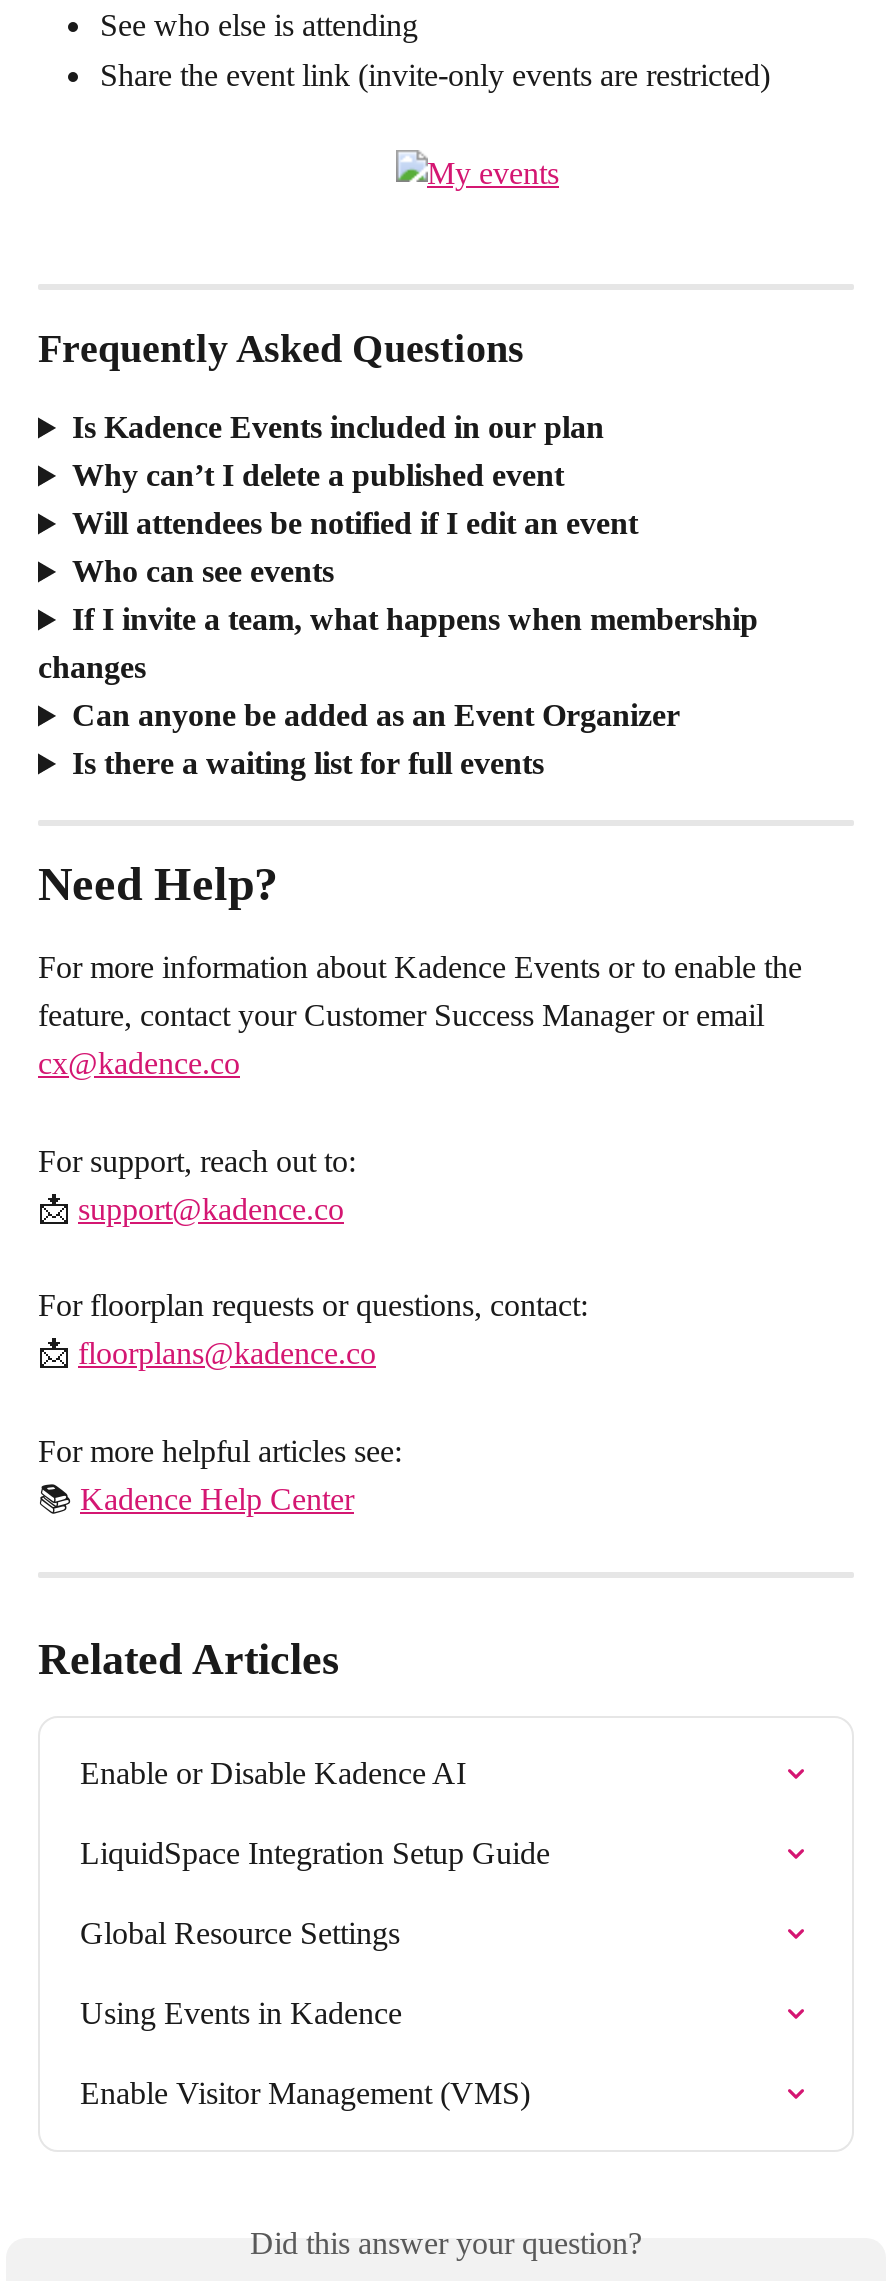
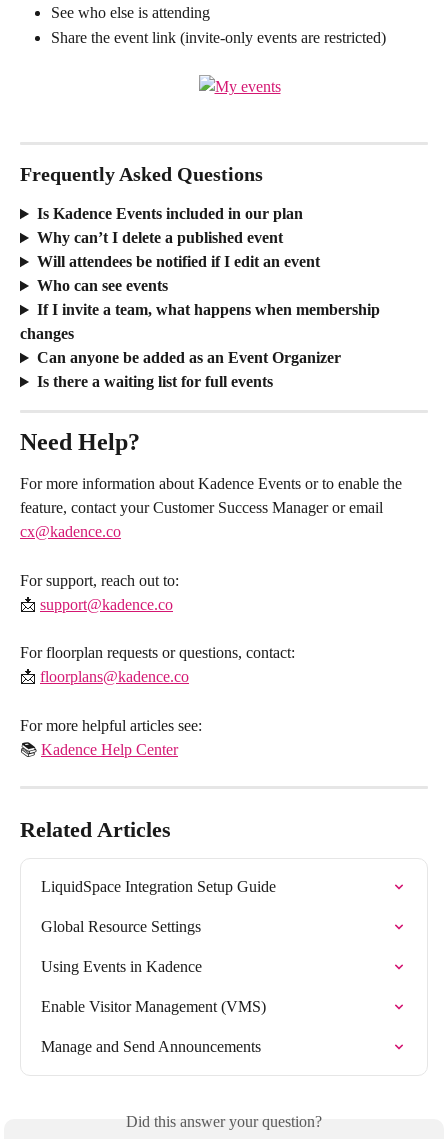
[80,1755,466,1789] Enable or Disable Kadence AI -> none
moved [80,1835,550,2109] -> [41,878,276,1015]: LiquidSpace Integration Setup Guide | Global Resource Settings | Using Events in Kadence | Enable Visitor Management (VMS)
none -> [41,1038,261,1055] Manage and Send Announcements

